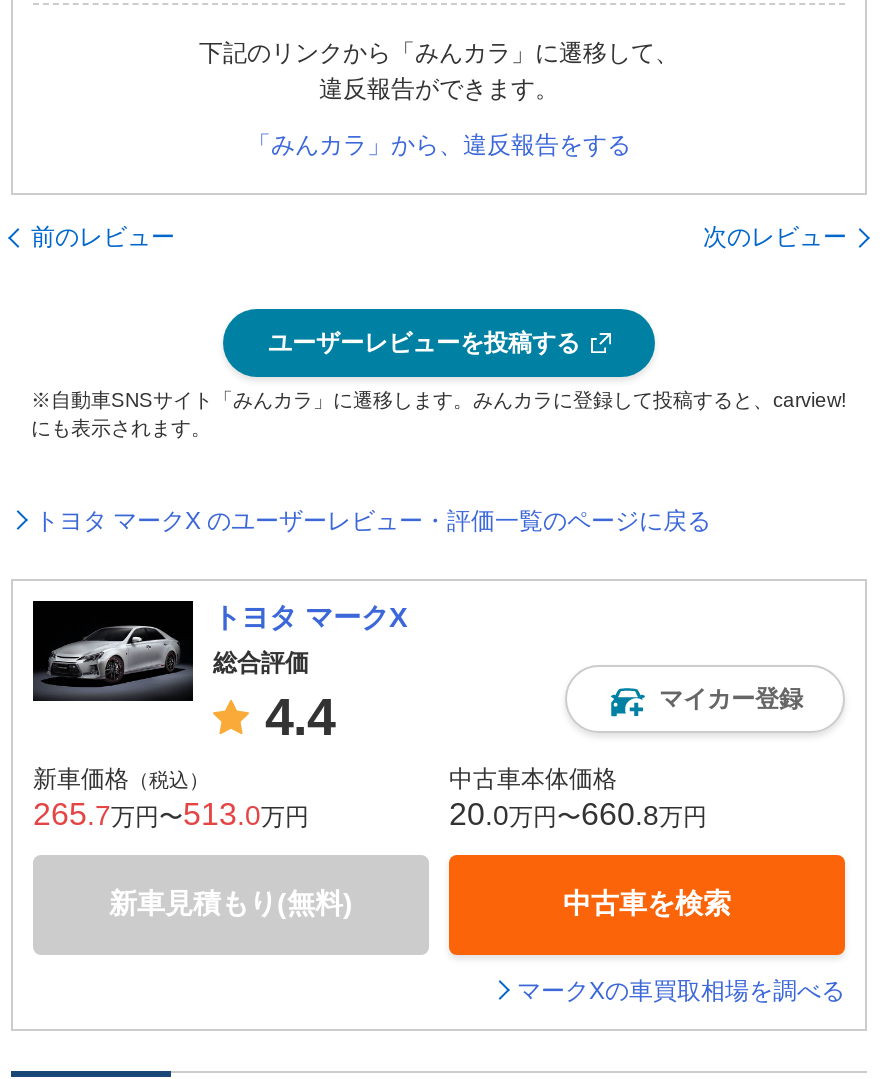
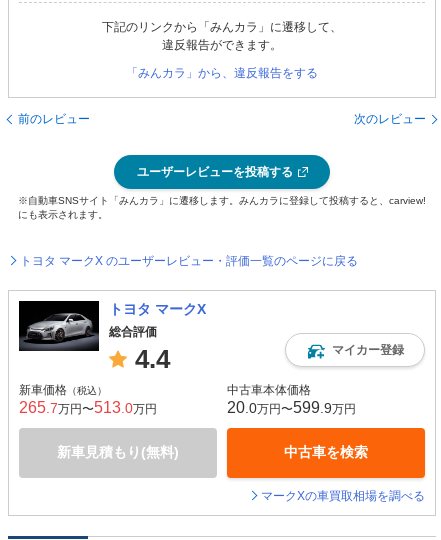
[449,797,707,831] 20.0万円〜660.8万円 -> [227,399,356,416] 20.0万円〜599.9万円

